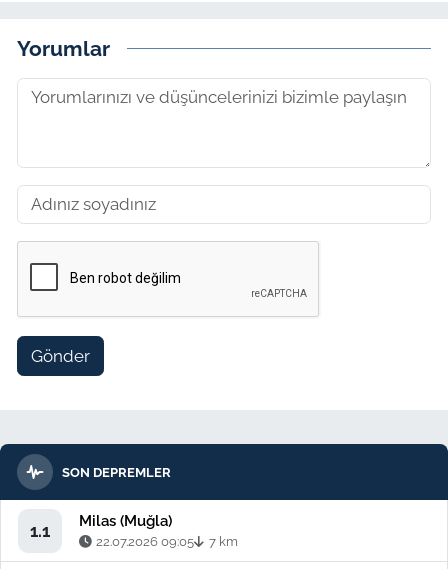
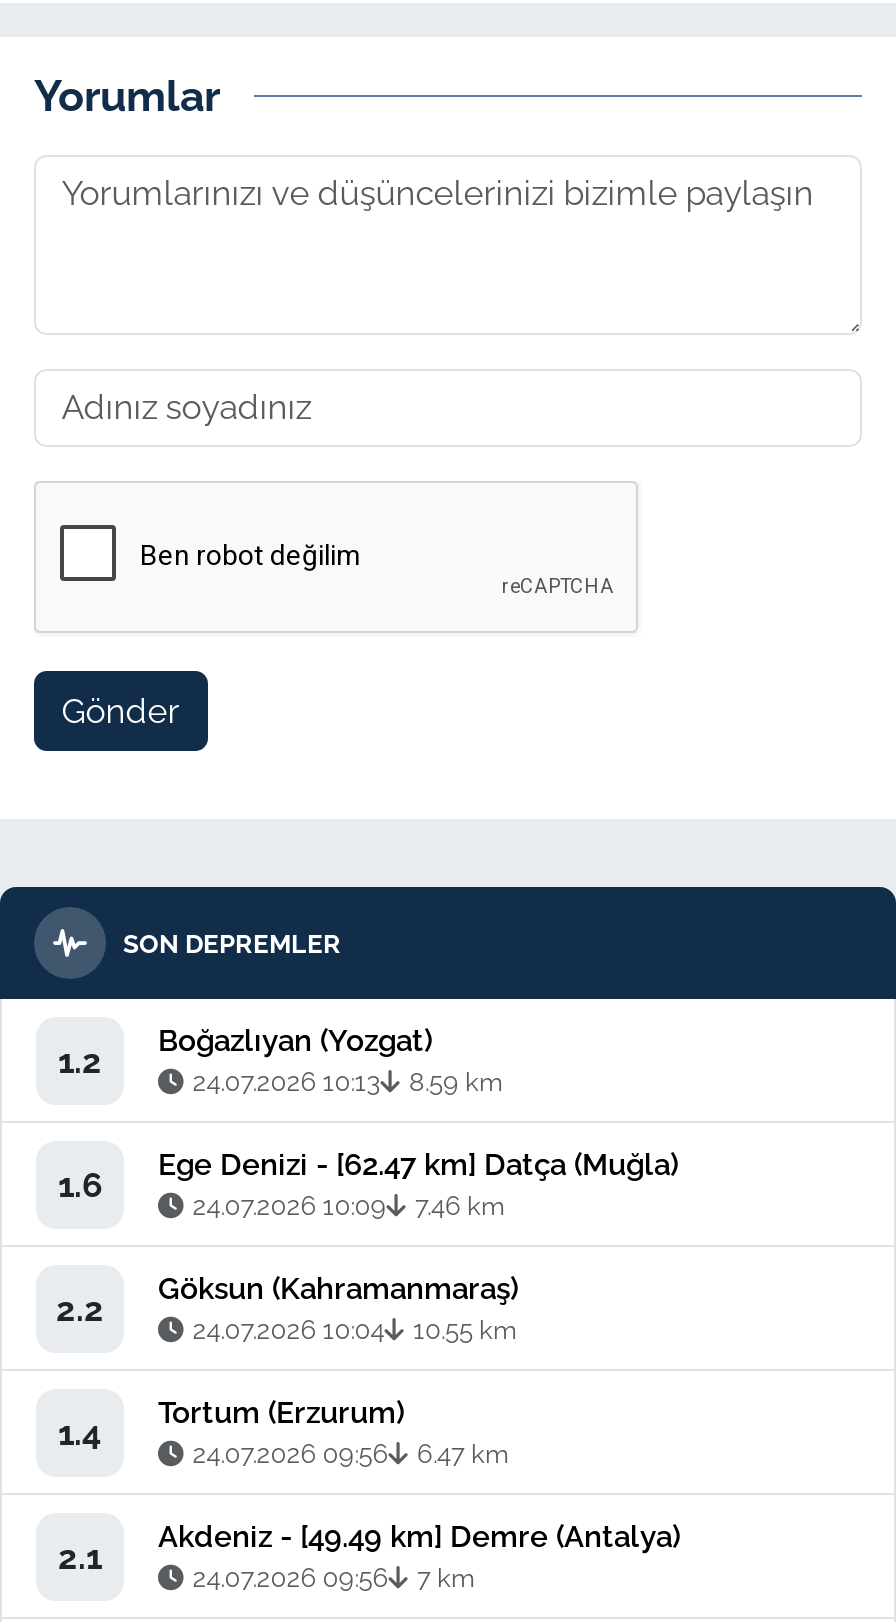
[30,512,194,549] 1.1 | Milas (Muğla) | 22.07.2026 09:05 -> [56,1024,680,1594] 1.2 | Boğazlıyan (Yozgat) | 24.07.2026 10:13 | 8.59 km | 1.6 | Ege Denizi - [62.47 km] Datça (Muğla) | 24.07.2026 10:09 | 7.46 km | 2.2 | Göksun (Kahramanmaraş) | 24.07.2026 10:04 | 10.55 km | 1.4 | Tortum (Erzurum) | 24.07.2026 09:56 | 6.47 km | 2.1 | Akdeniz - [49.49 km] Demre (Antalya) | 24.07.2026 09:56

